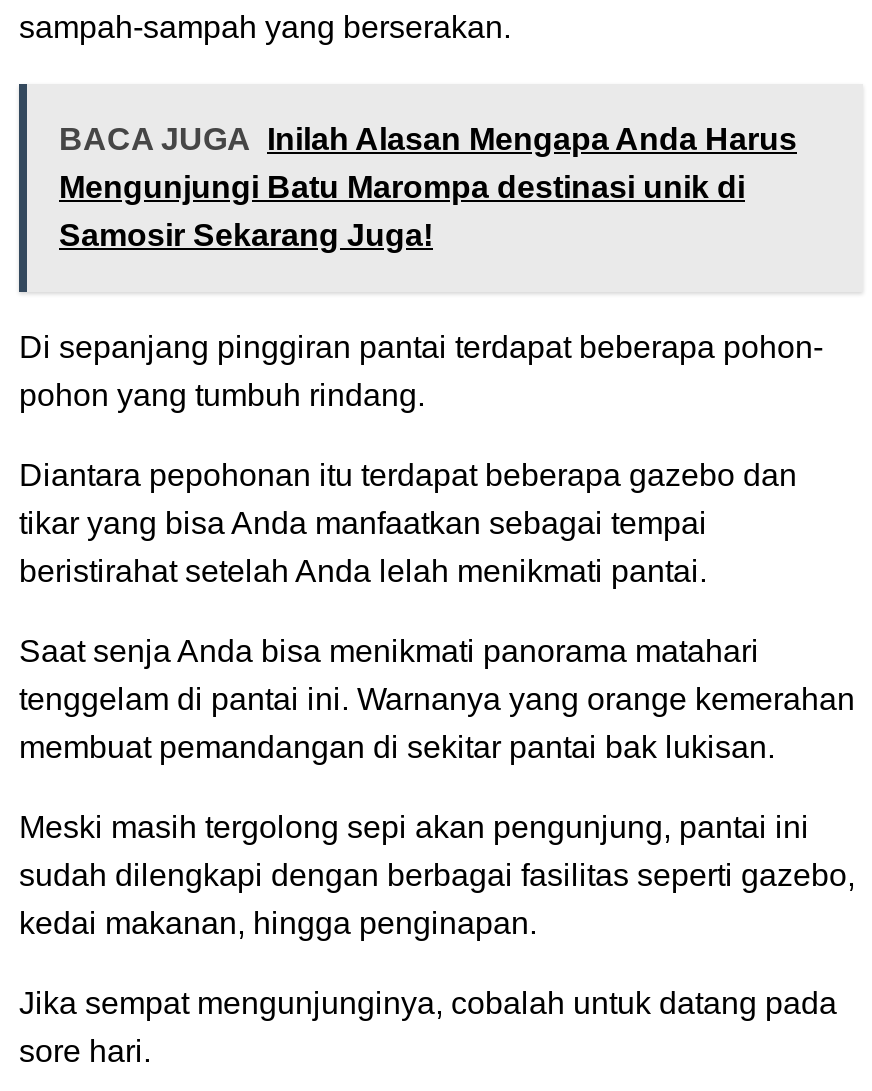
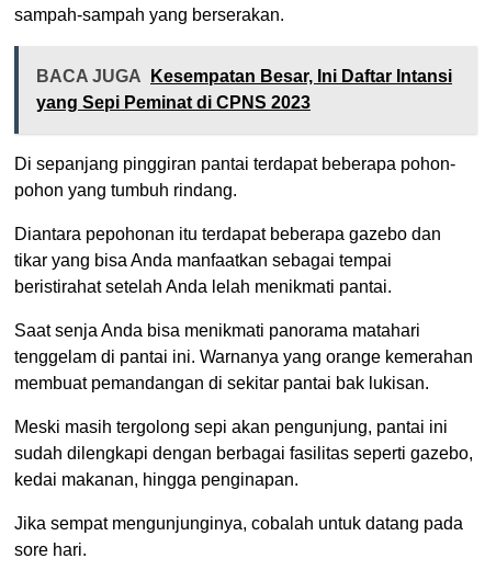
[59,122,797,252] BACA JUGA Inilah Alasan Mengapa Anda Harus | Mengunjungi Batu Marompa destinasi unik di | Samosir Sekarang Juga! -> [36,67,452,112] BACA JUGA Kesempatan Besar, Ini Daftar Intansi | yang Sepi Peminat di CPNS 2023

